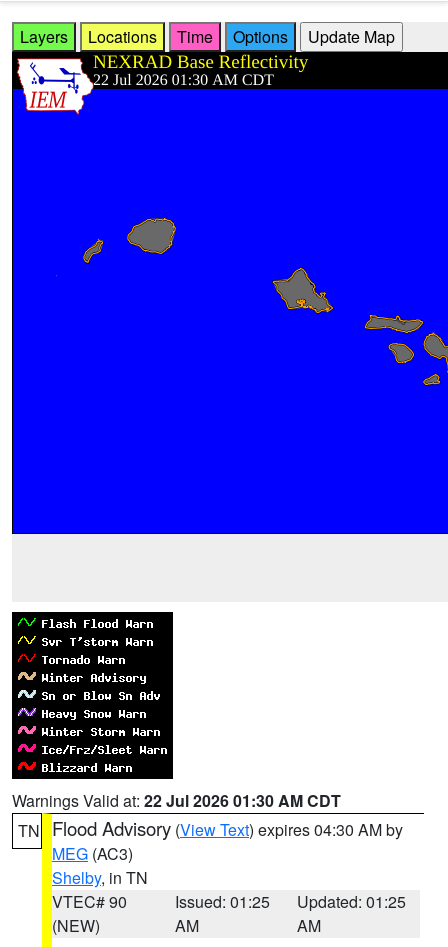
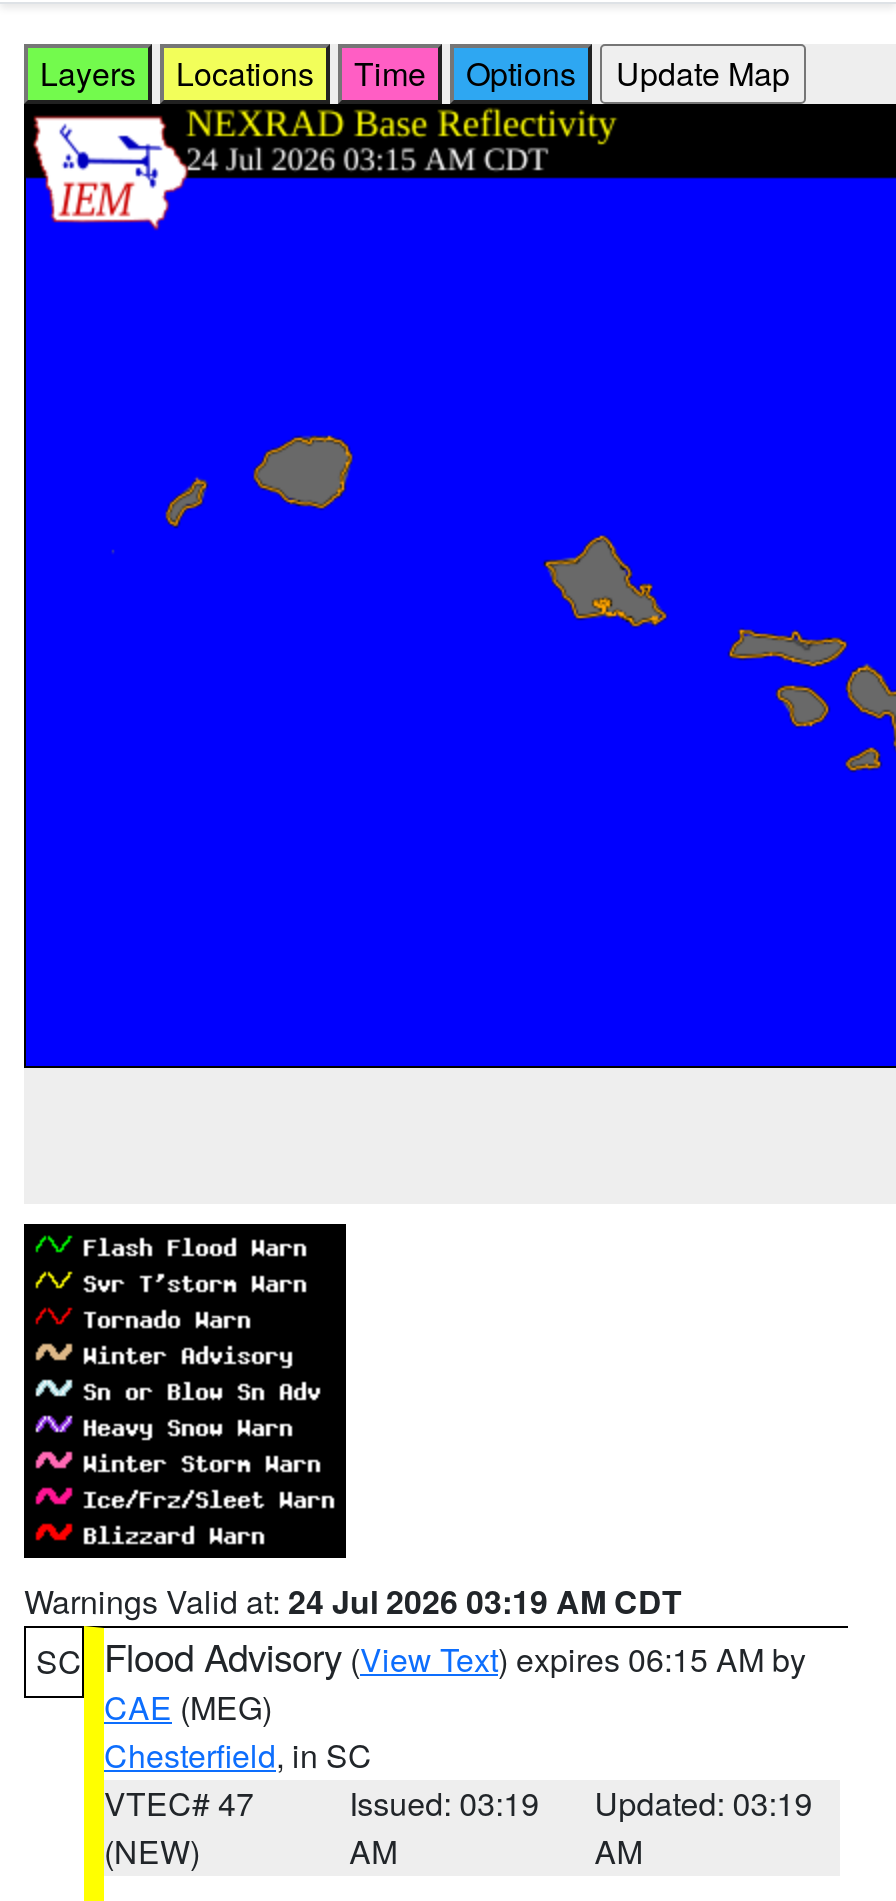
[12,789,403,913] Warnings Valid at: 22 Jul 2026 01:30 AM CDT | TN Flood Advisory (View Text) expires 04:30 AM by | MEG (AC3) | Shelby, in TN | VTEC# 90 -> [24,1578,806,1826] Warnings Valid at: 24 Jul 2026 03:19 AM CDT | SC Flood Advisory (View Text) expires 06:15 AM by | CAE (MEG) | Chesterfield, in SC | VTEC# 47
[175,890,270,913] Issued: 01:25 -> [349,1780,539,1826] Issued: 03:19
[297,890,406,913] Updated: 01:25 -> [594,1780,812,1826] Updated: 03:19

